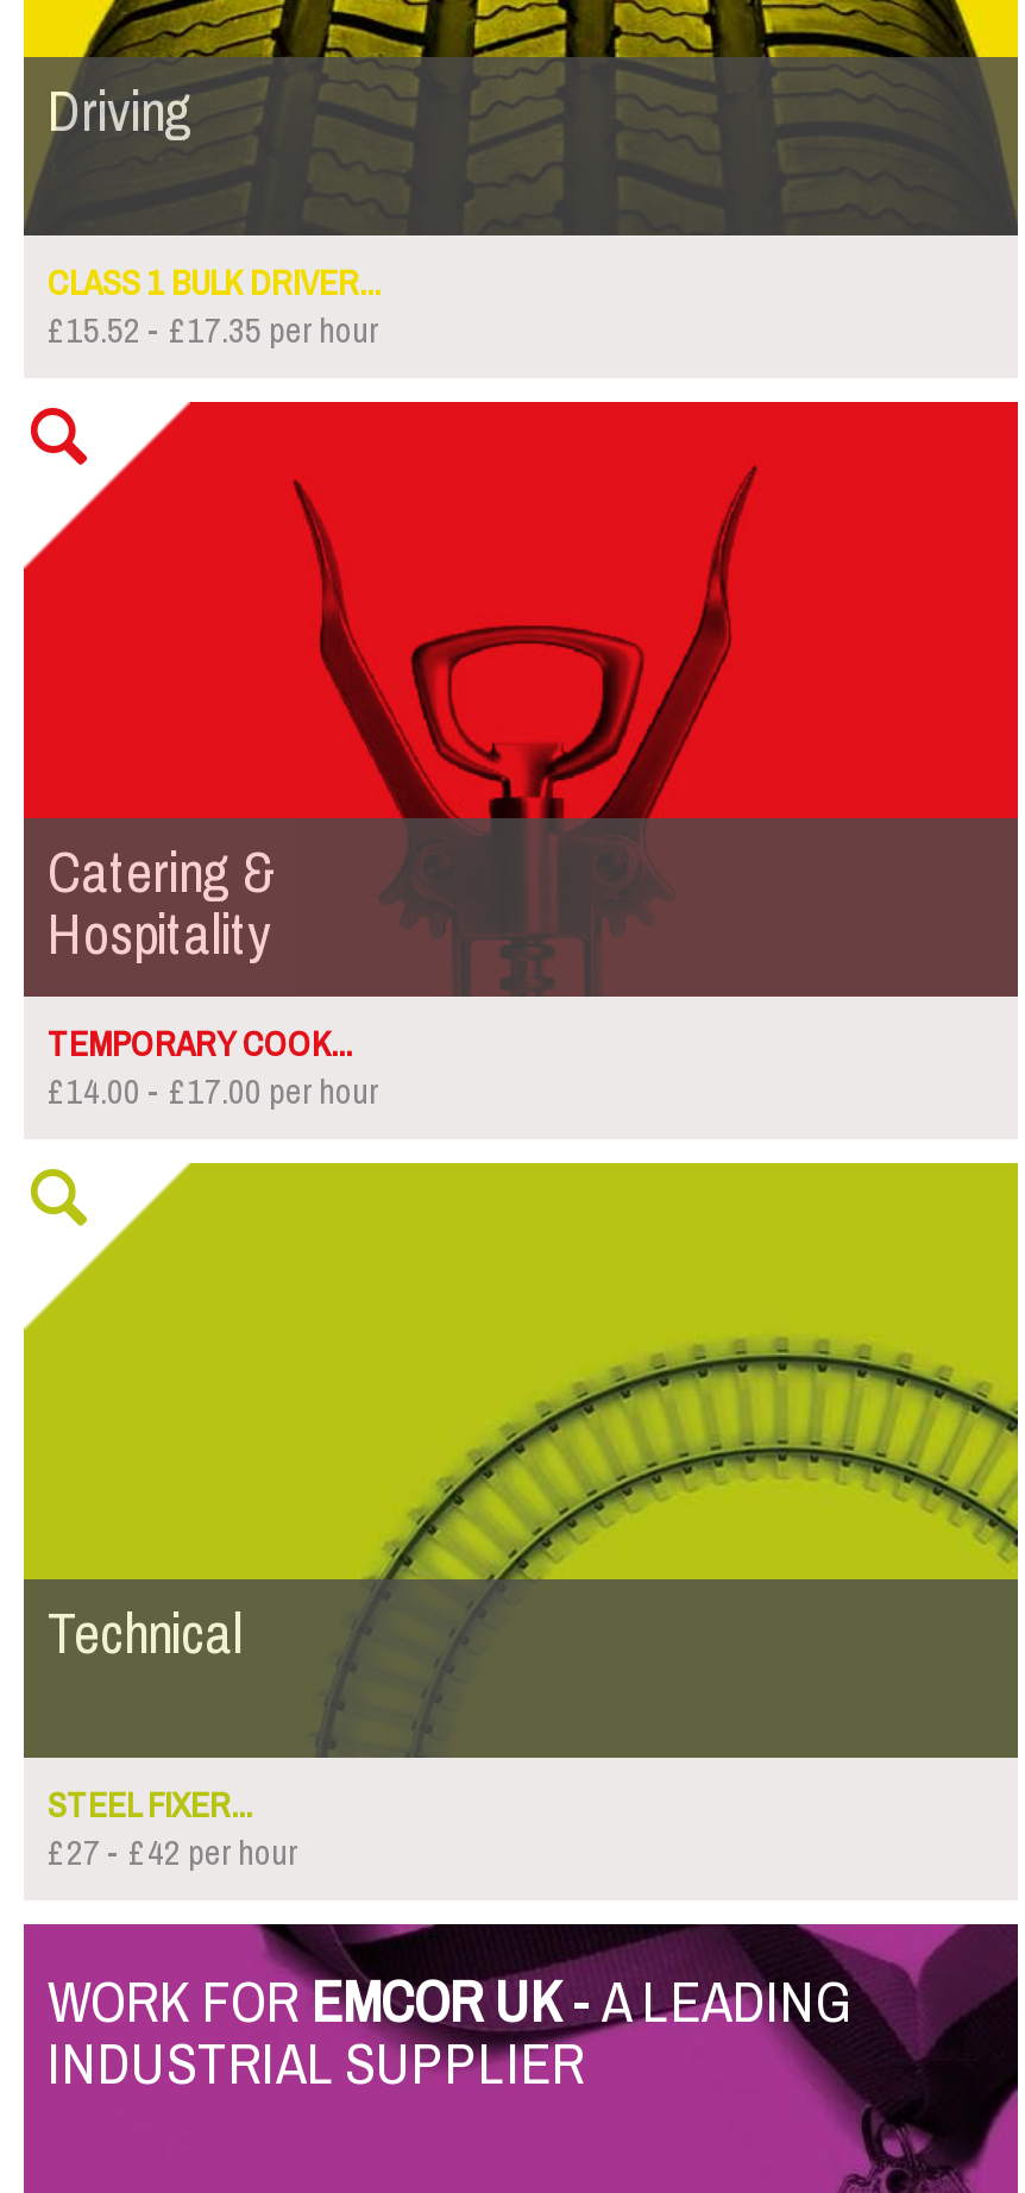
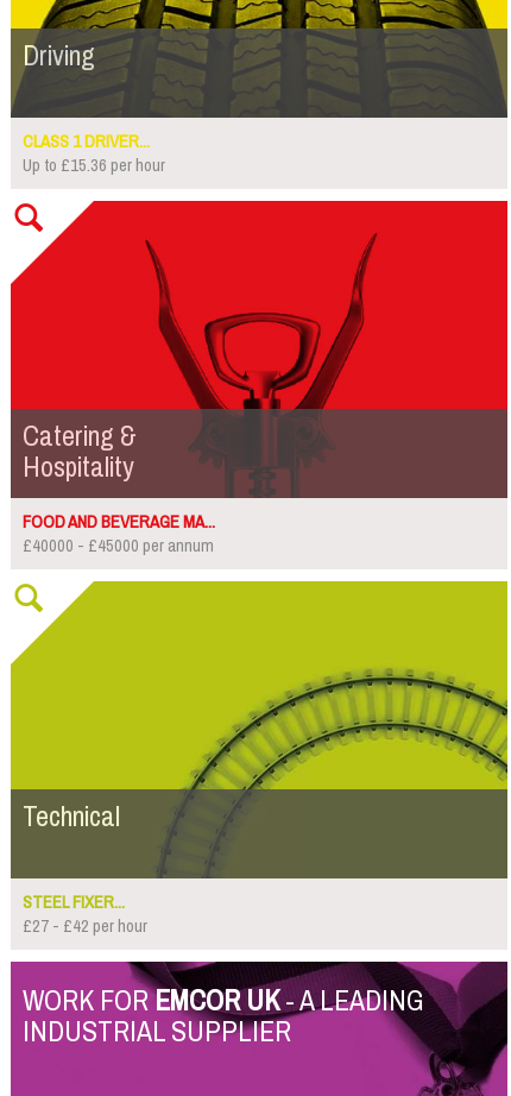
[48,250,381,364] CLASS 1 BULK DRIVER... | £15.52 - £17.35 per hour -> [23,125,165,182] CLASS 1 DRIVER... | Up to £15.36 per hour
[48,1011,378,1125] TEMPORARY COOK... | £14.00 - £17.00 per hour -> [23,505,215,562] FOOD AND BEVERAGE MA... | £40000 - £45000 per annum

